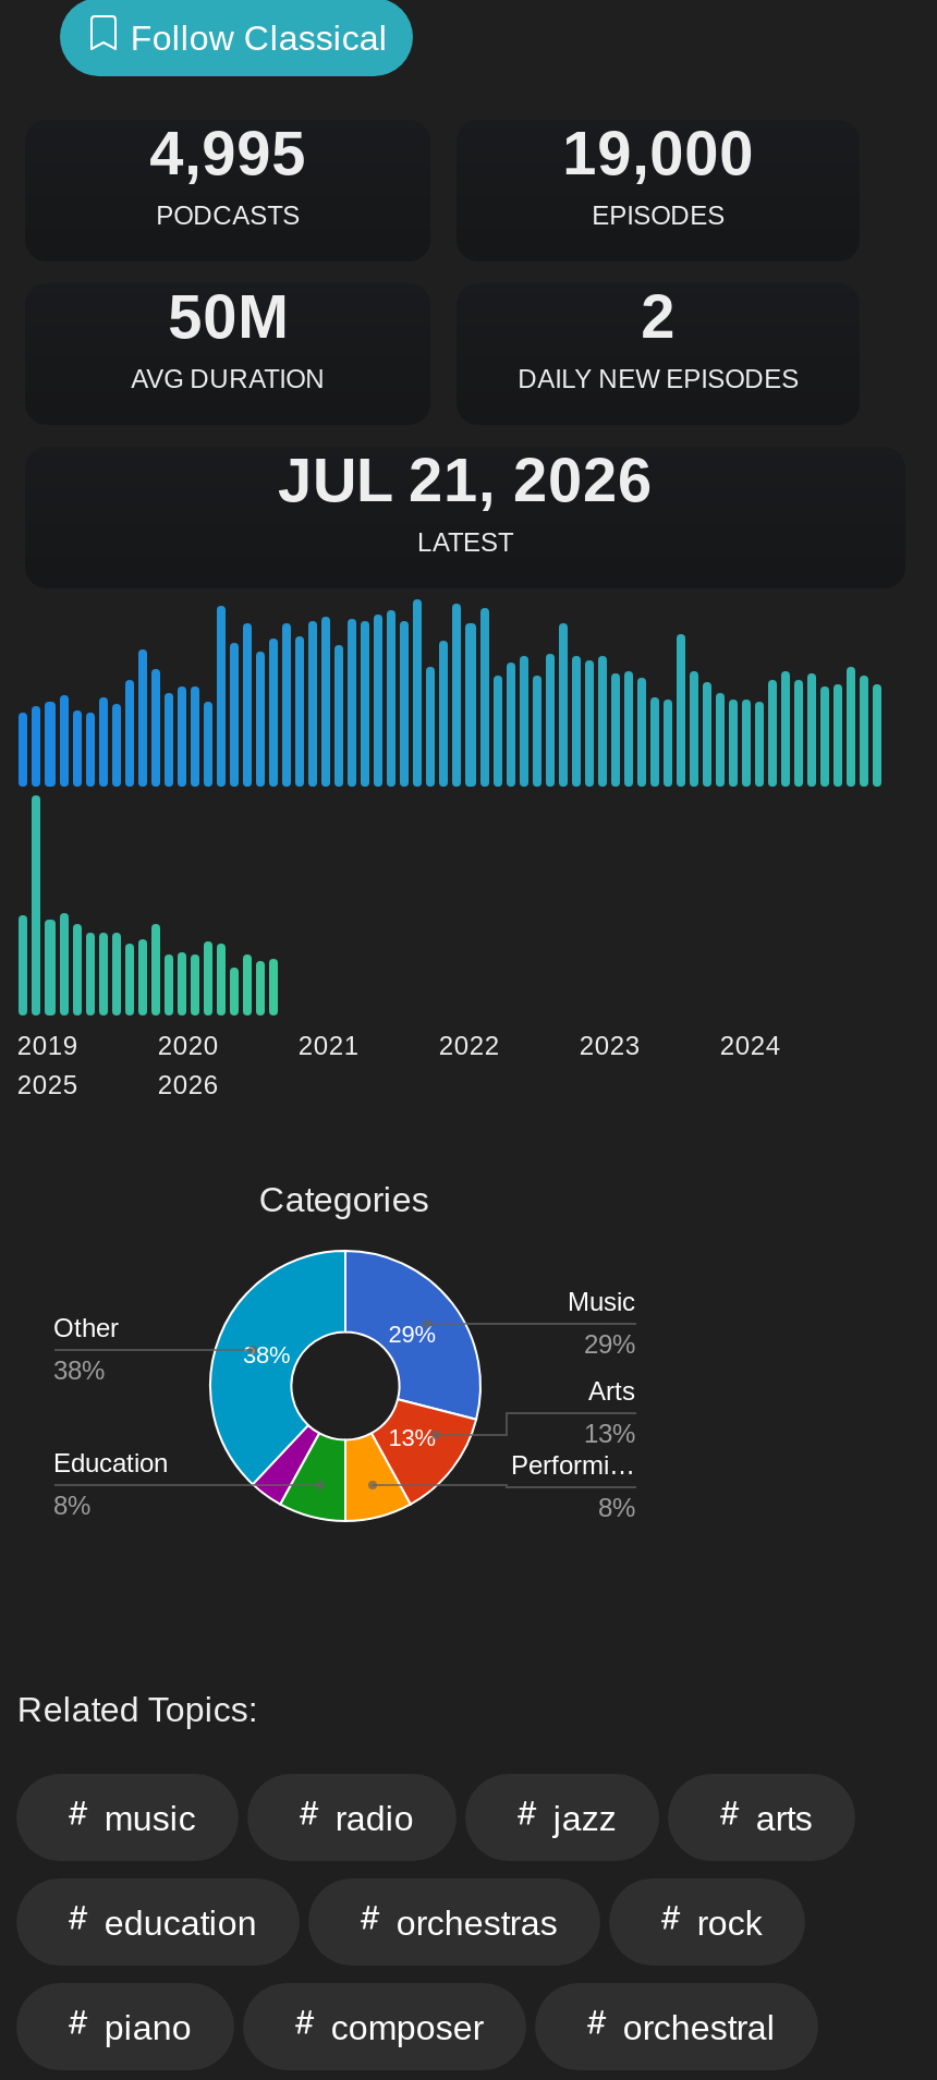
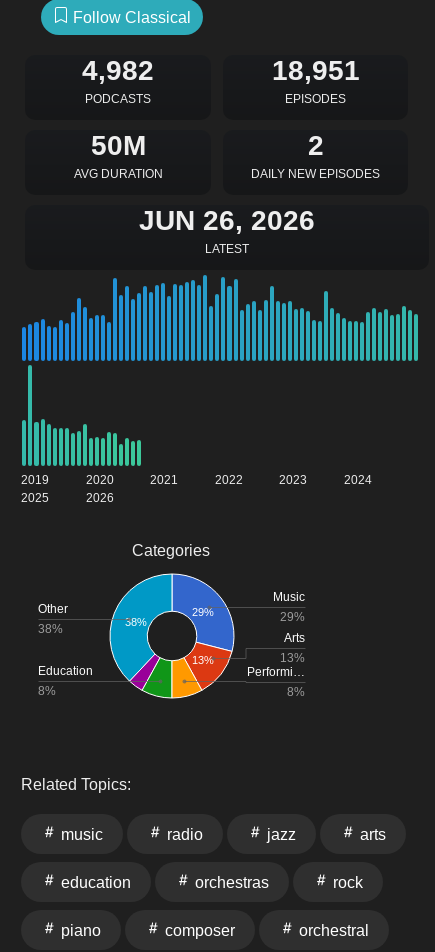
[150,120,307,187] 4,995 -> [82,55,154,86] 4,982
[563,120,754,187] 19,000 -> [272,55,360,86] 18,951
[278,447,653,514] JUL 21, 2026 -> [139,205,315,236] JUN 26, 2026

